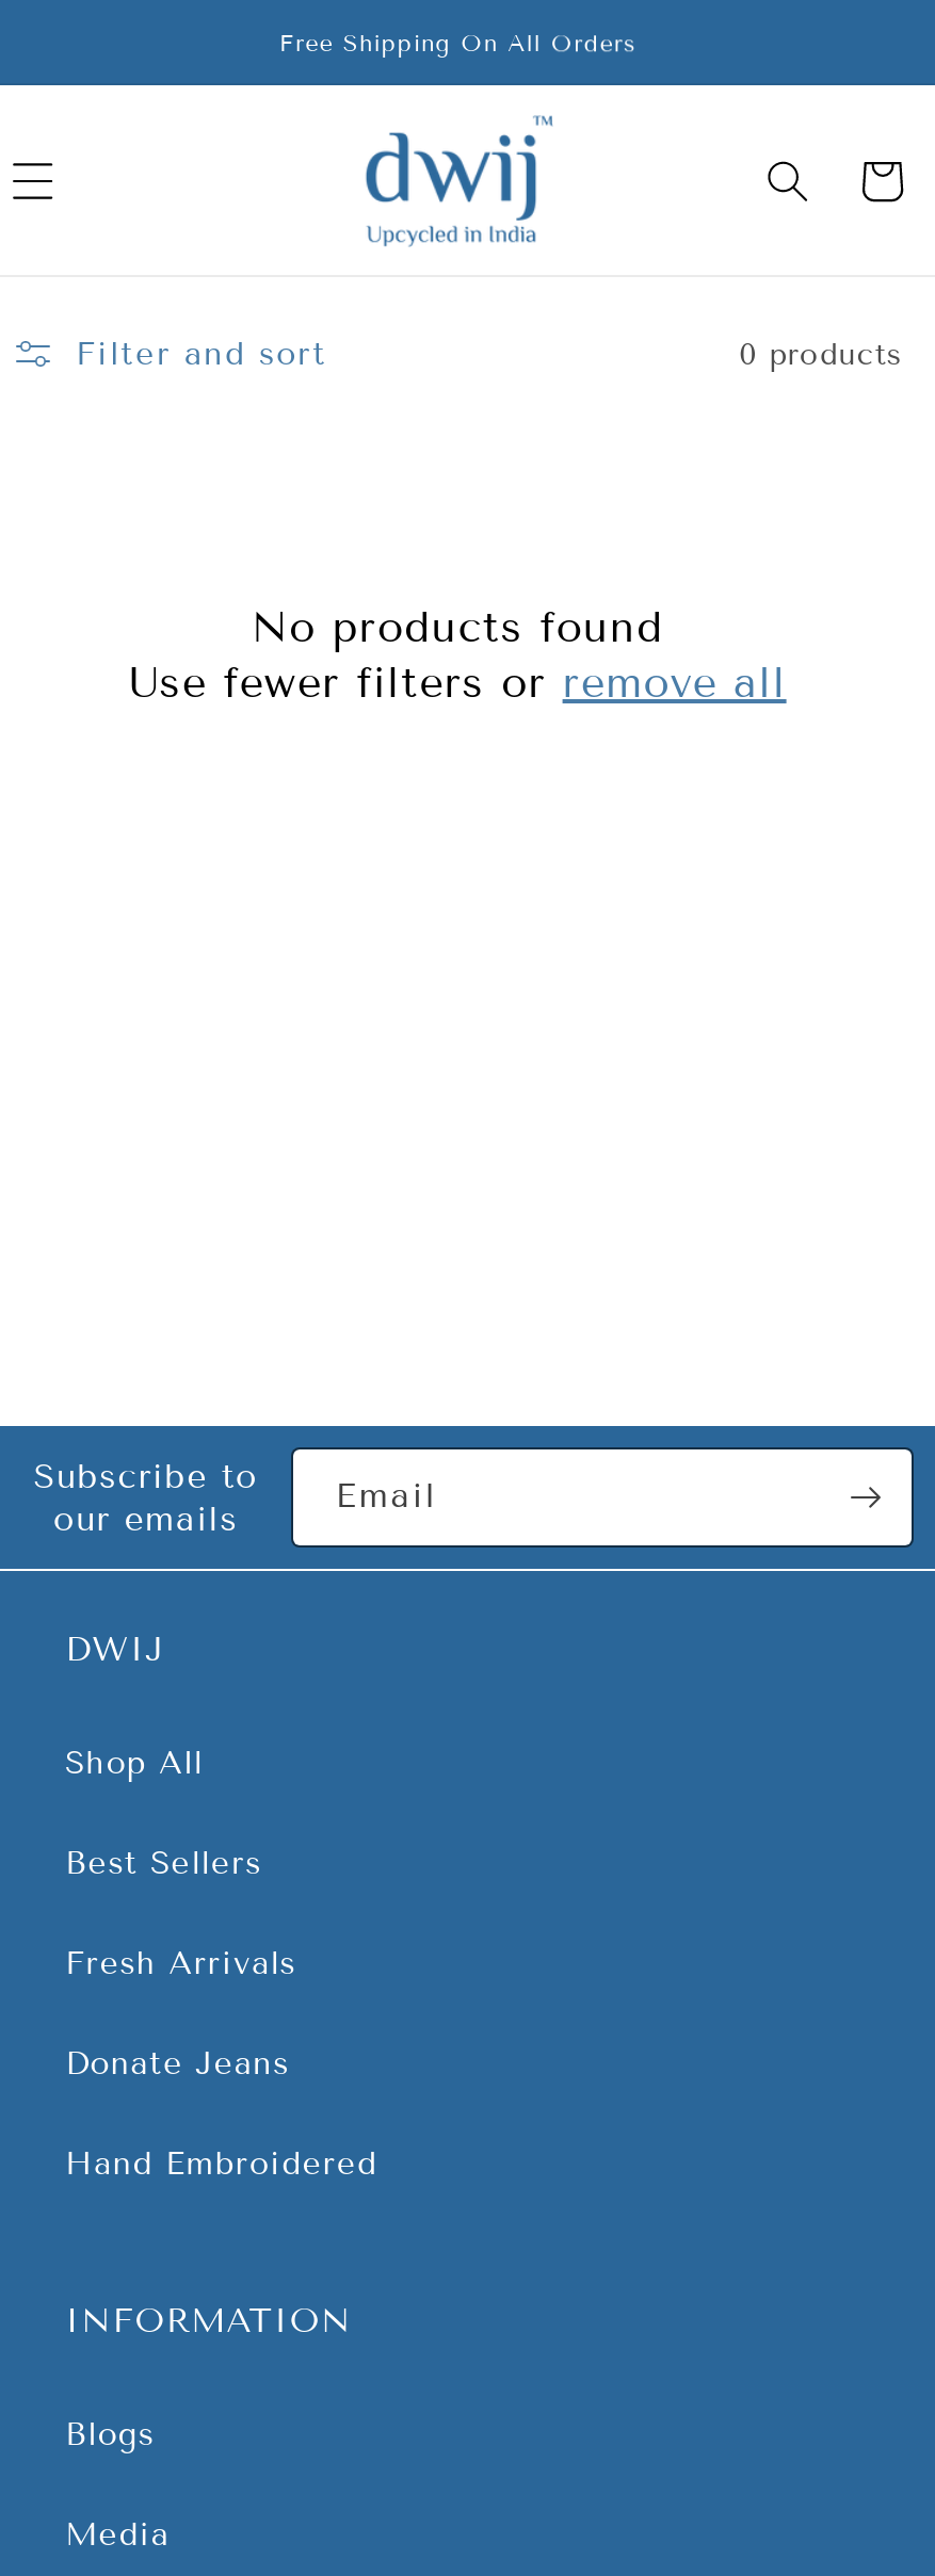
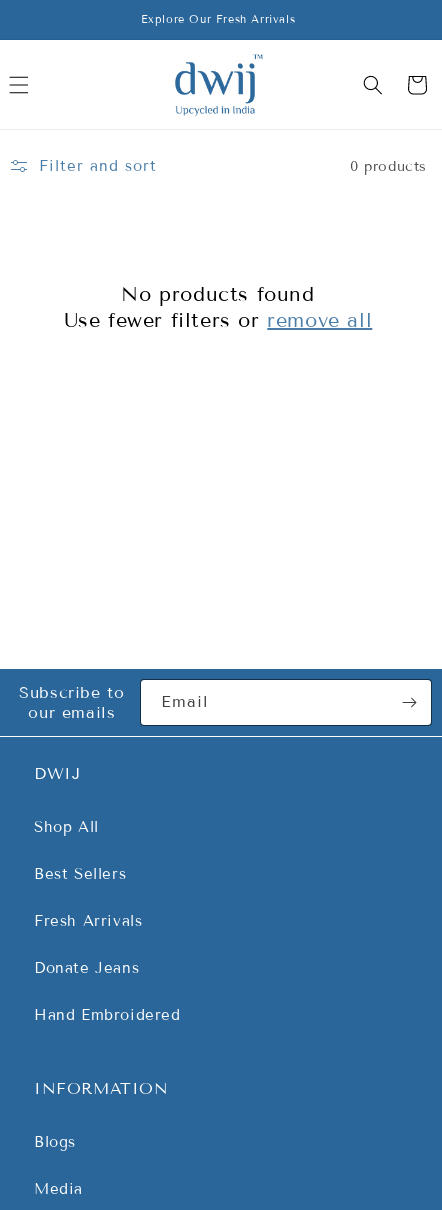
[279,26,636,55] Free Shipping On All Orders -> [141,12,295,26] Explore Our Fresh Arrivals

